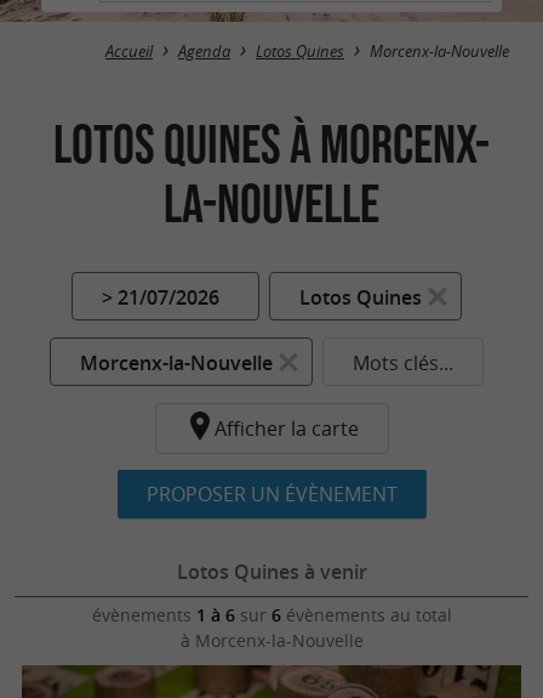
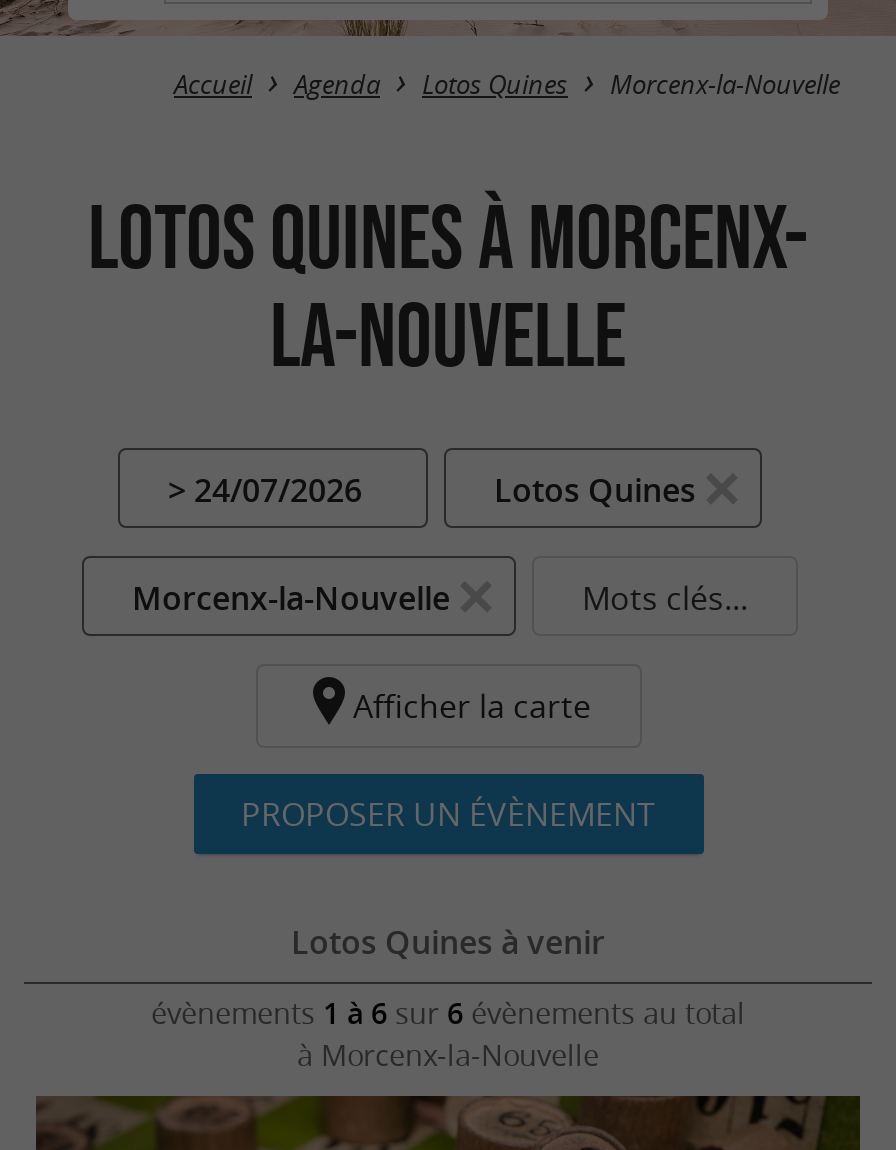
[102,284,219,311] > 21/07/2026 -> [168,468,362,512] > 24/07/2026

